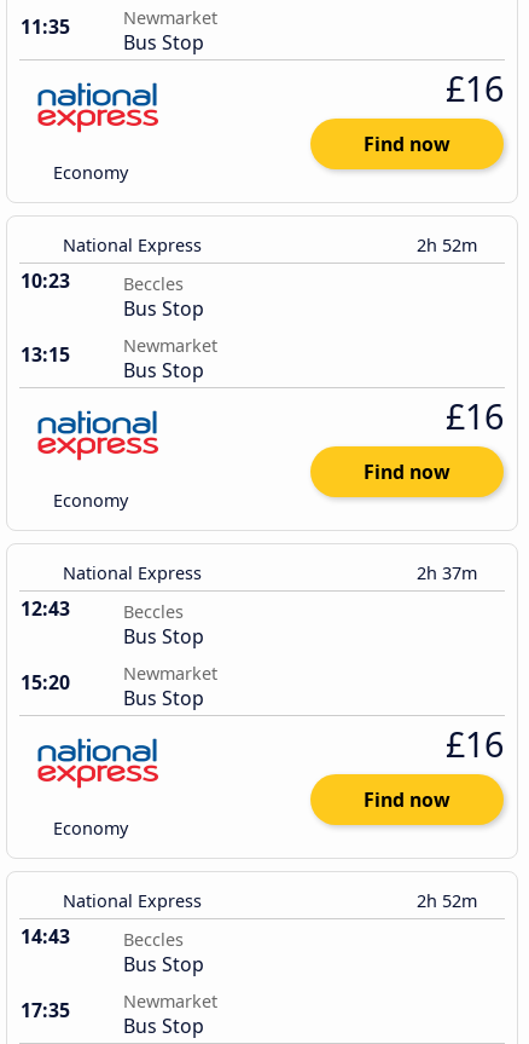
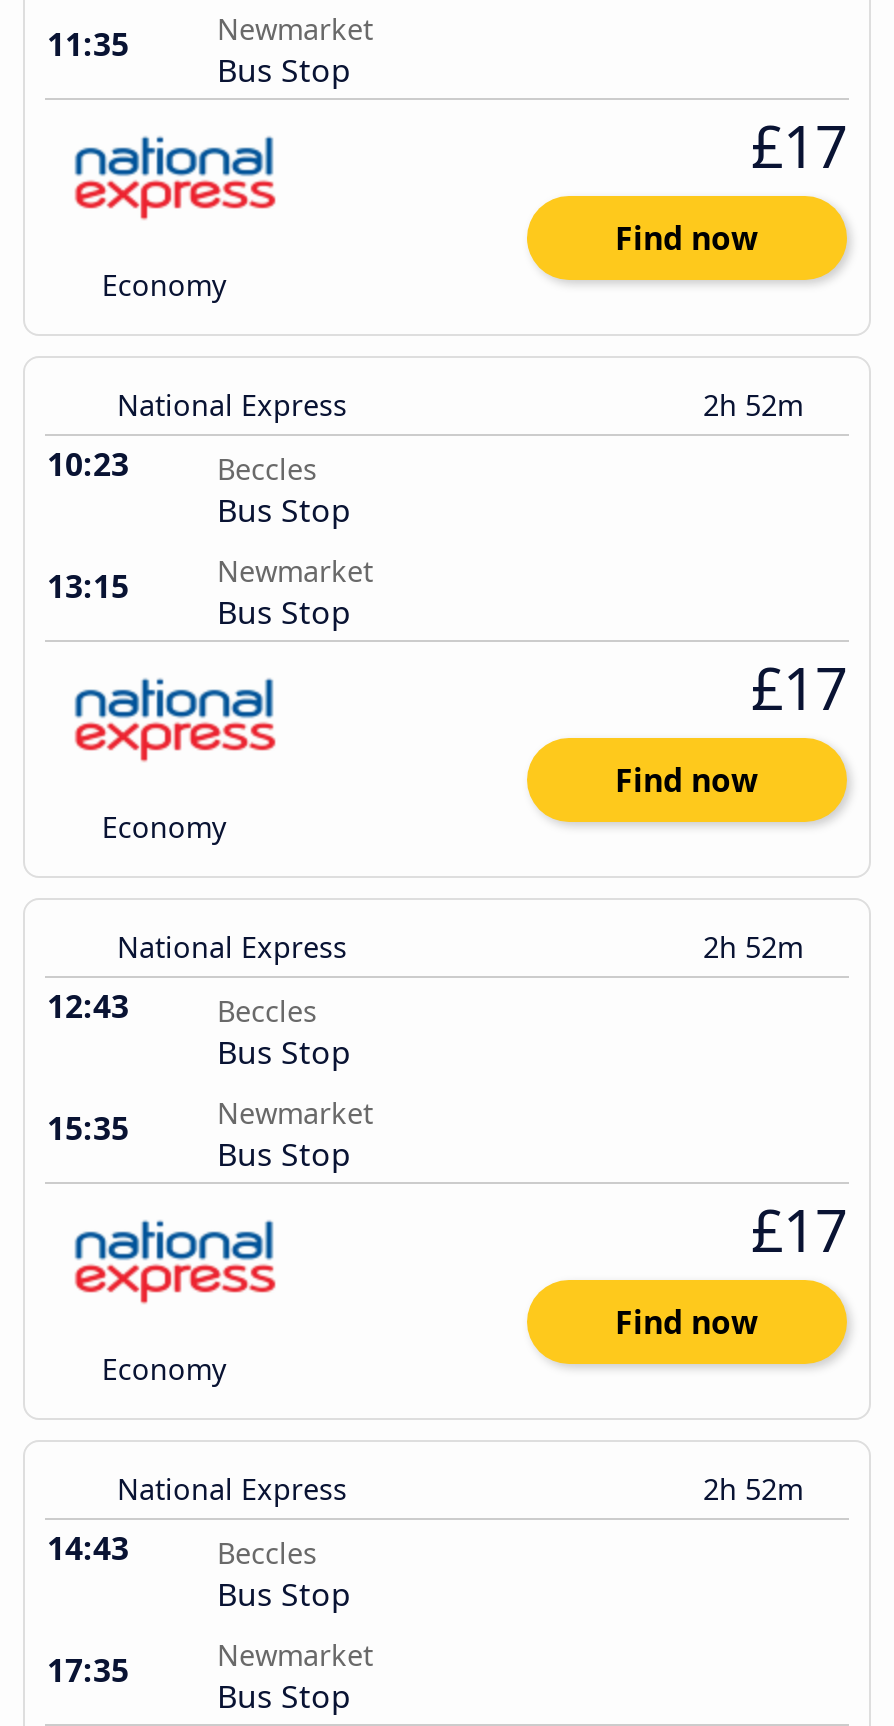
[446,64,504,112] £16 -> [751,106,847,184] £17
[446,392,504,439] £16 -> [751,648,847,726] £17
[417,562,482,585] 2h 37m -> [703,928,811,966] 2h 52m
[21,669,70,696] 15:20 -> [47,1106,129,1150] 15:35
[446,720,504,767] £16 -> [751,1190,847,1268] £17

